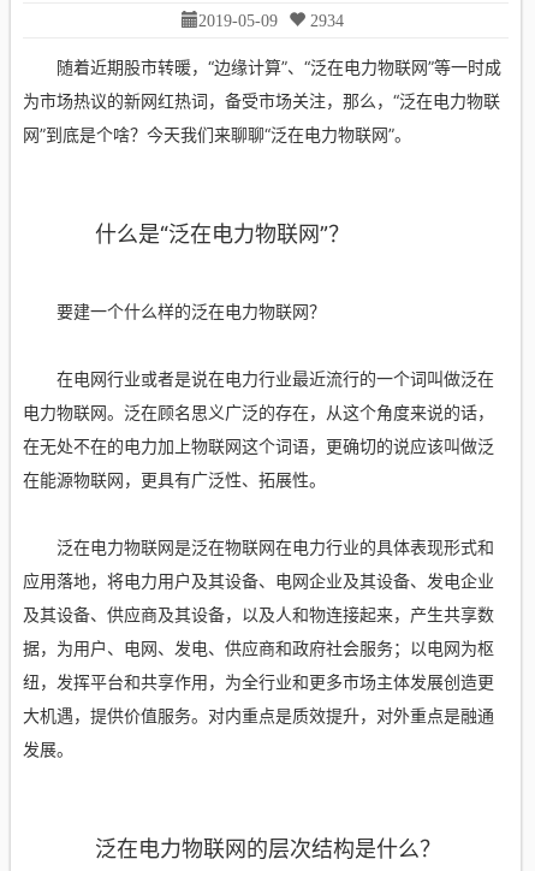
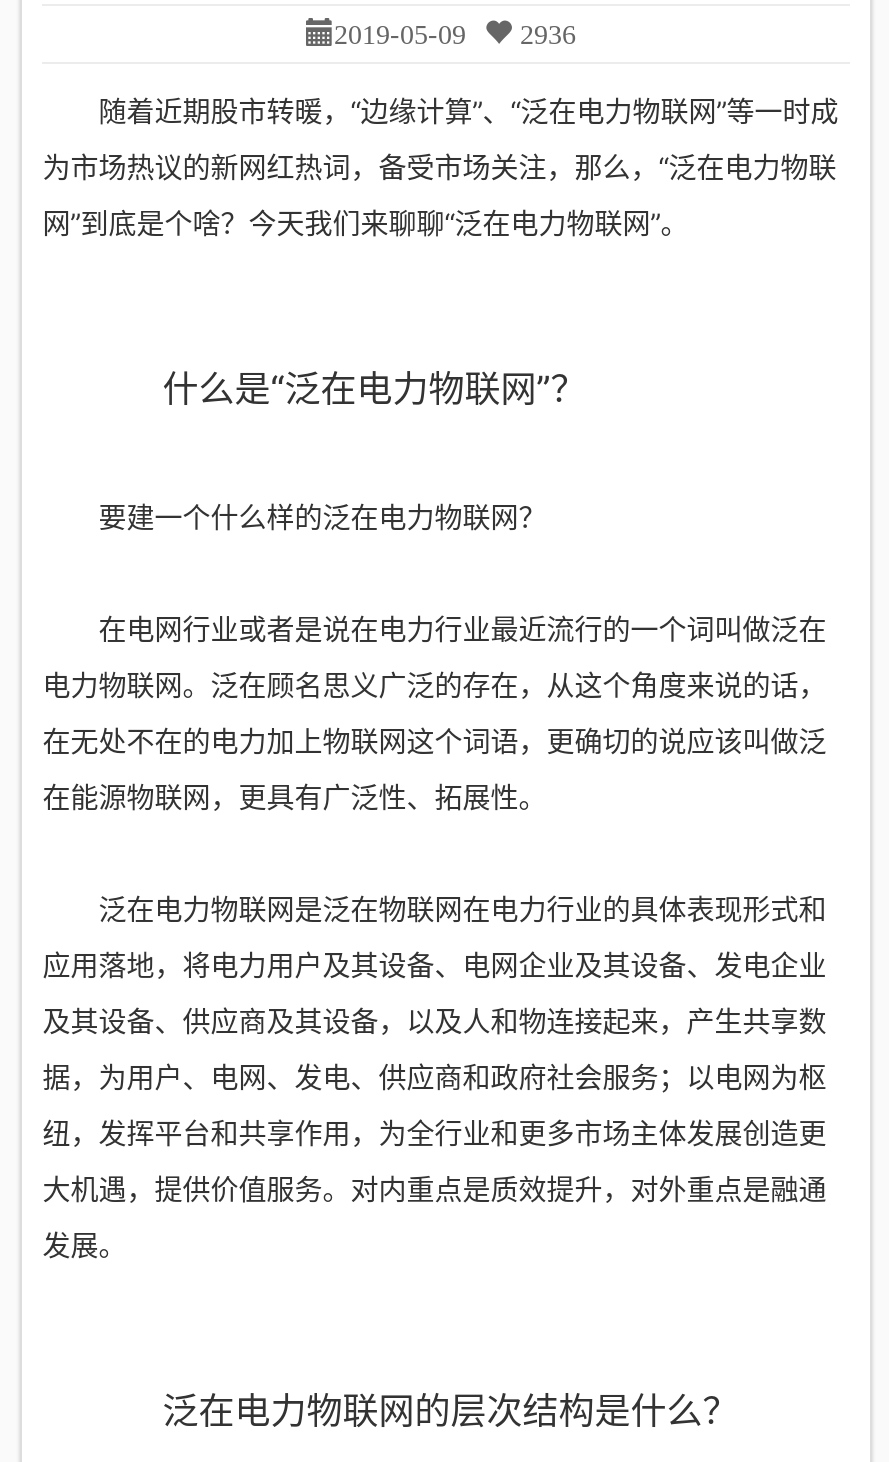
[198,12,344,30] 2019-05-09 2934 -> [334,20,576,50] 2019-05-09 2936

